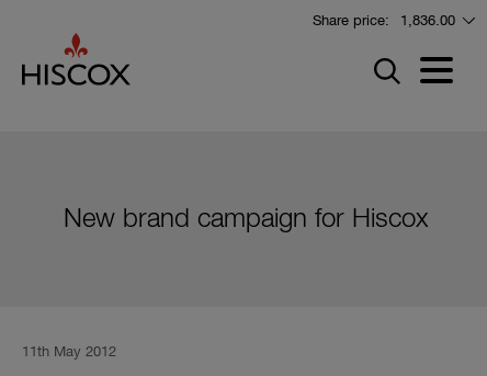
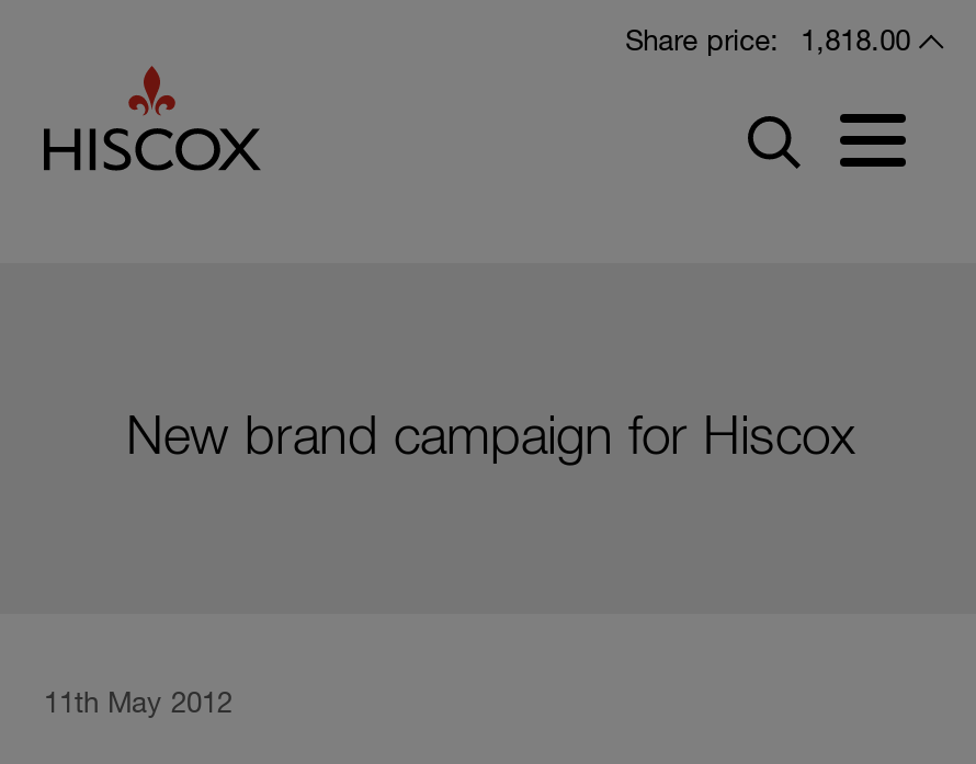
[313,14,455,29] Share price: 1,836.00 -> [625,28,910,57] Share price: 1,818.00

